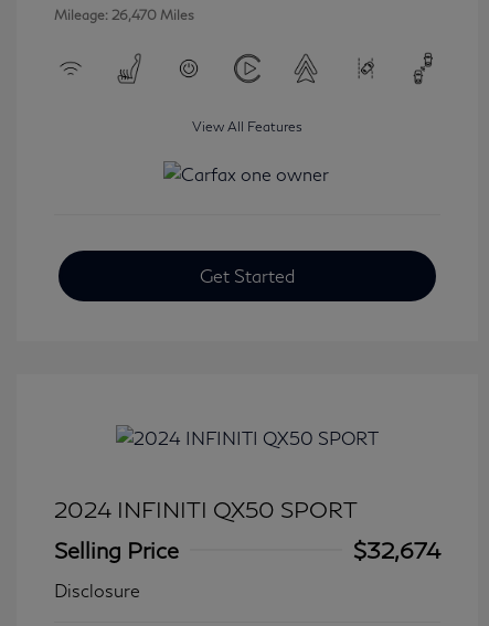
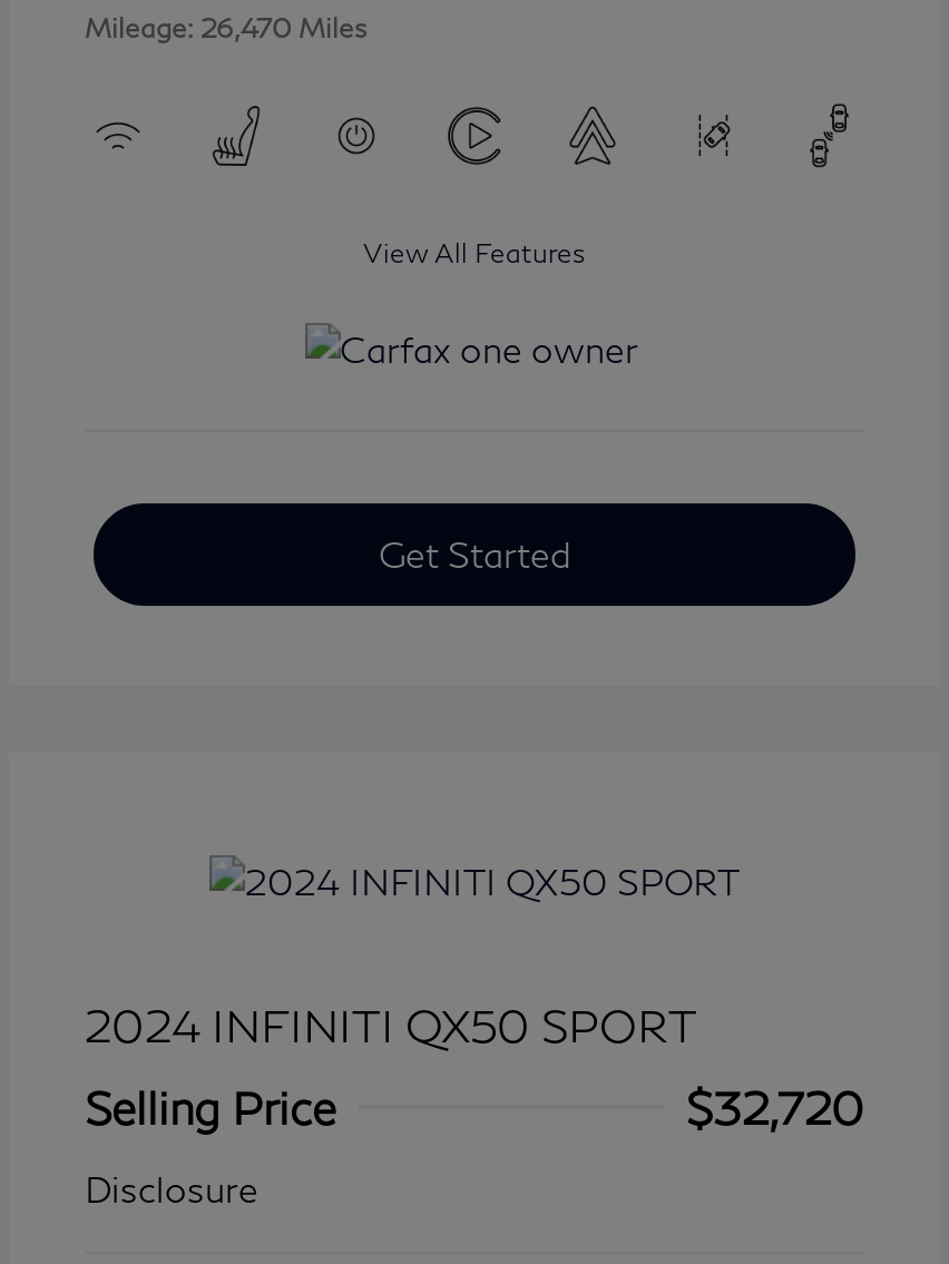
[353,536,440,563] $32,674 -> [686,1081,864,1134] $32,720

